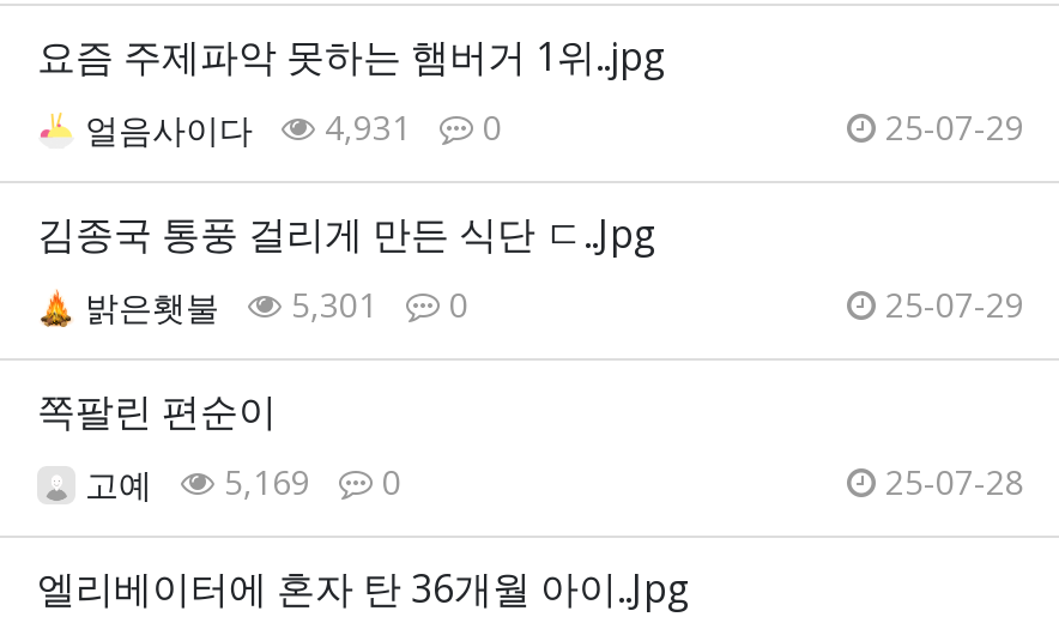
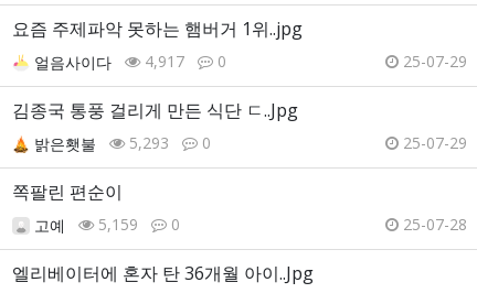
[85,104,502,152] 얼음사이다 4,931 0 -> [34,50,226,73] 얼음사이다 4,917 0
[282,281,377,327] 5,301 -> [125,132,169,153] 5,293
[85,458,401,507] 고예 5,169 0 -> [34,213,180,236] 고예 5,159 0

